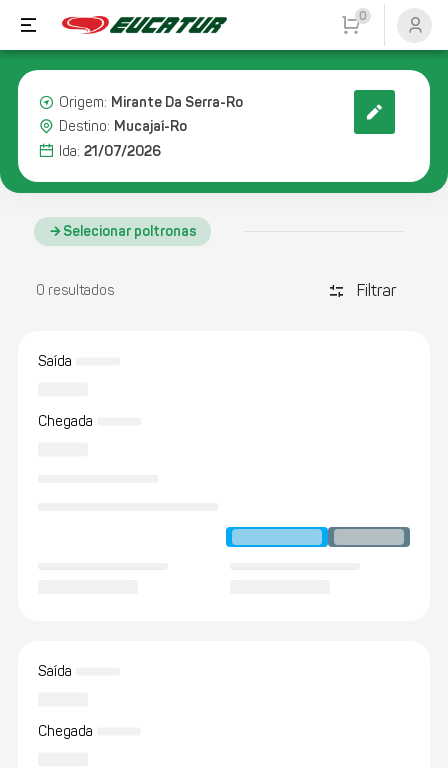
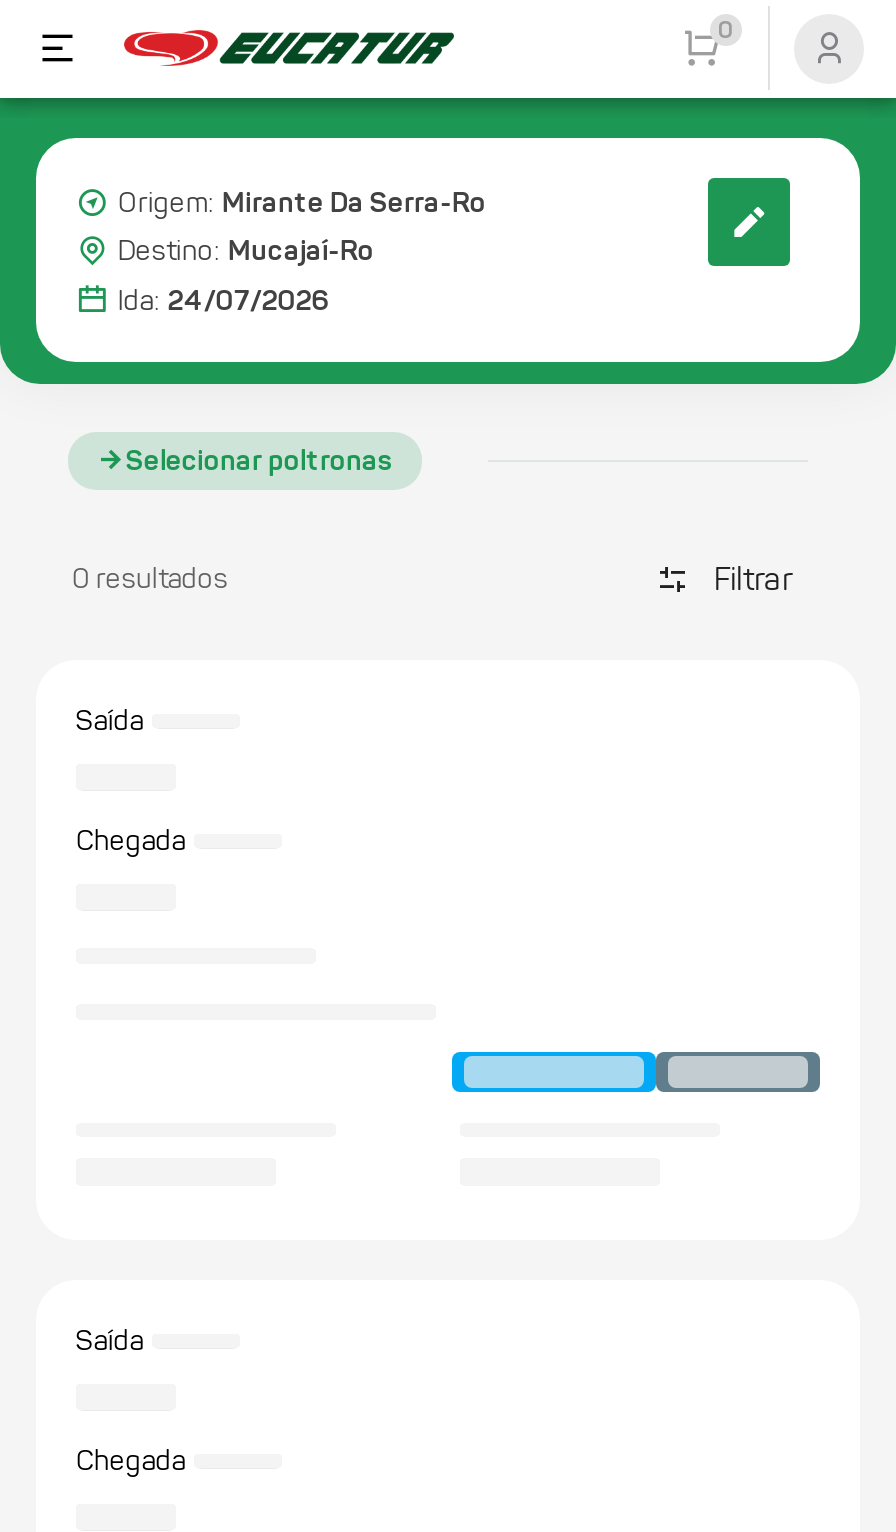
[59,142,161,160] Ida: 21/07/2026 -> [118,282,330,318] Ida: 24/07/2026

